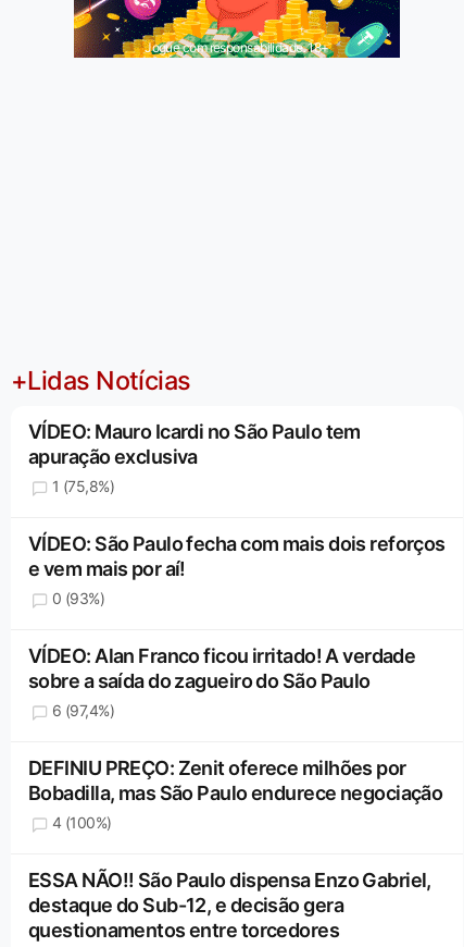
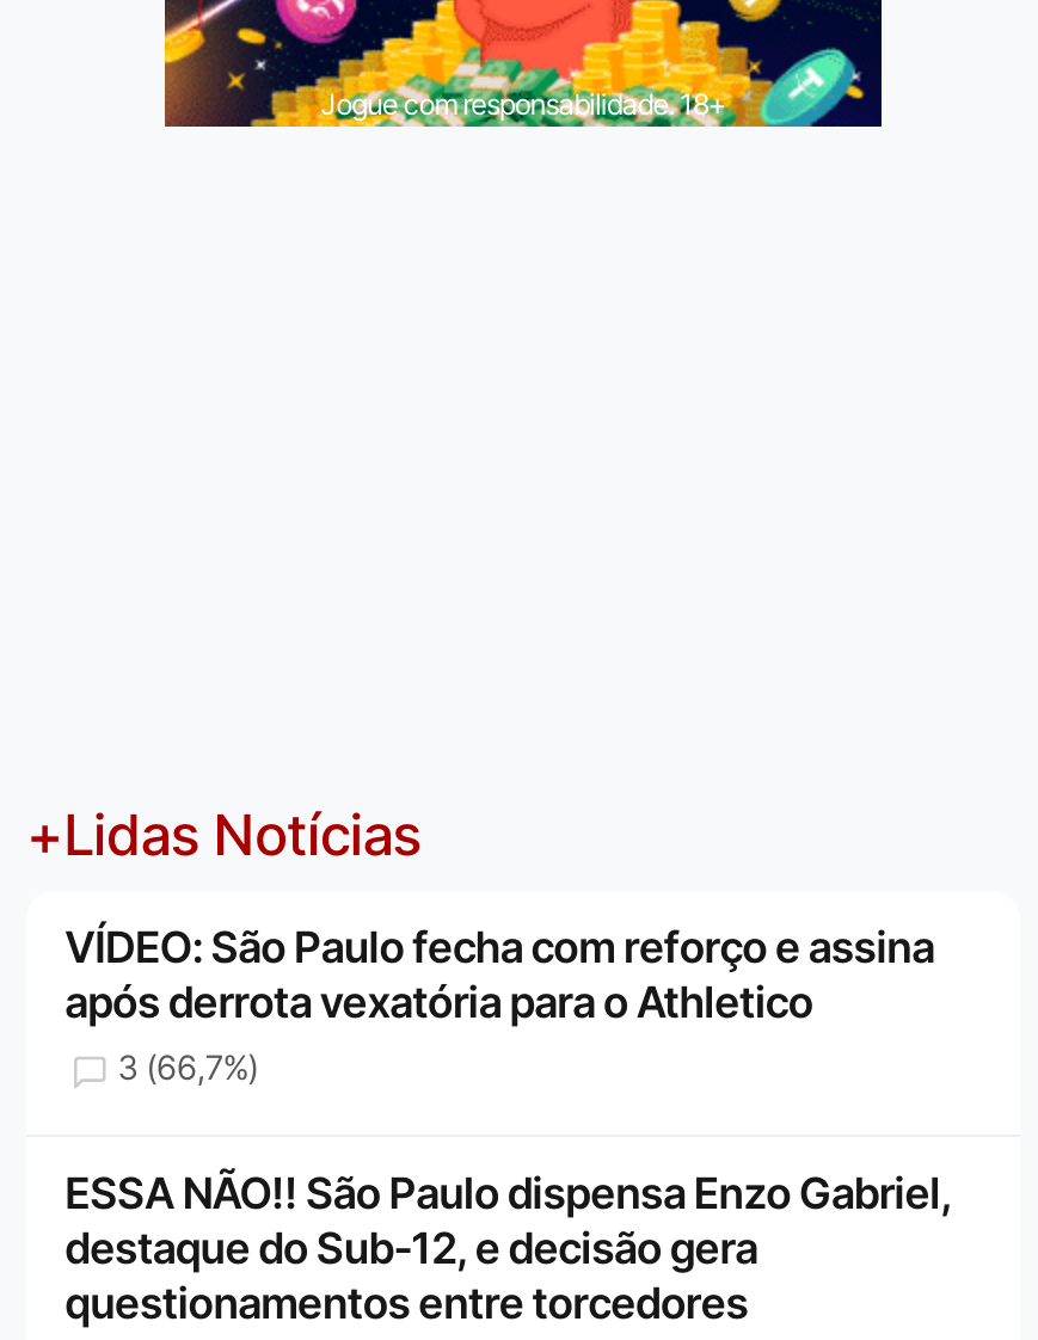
[28,420,445,832] VÍDEO: Mauro Icardi no São Paulo tem | apuração exclusiva | 1 (75,8%) | VÍDEO: São Paulo fecha com mais dois reforços | e vem mais por aí! | 0 (93%) | VÍDEO: Alan Franco ficou irritado! A verdade | sobre a saída do zagueiro do São Paulo | 6 (97,4%) | DEFINIU PREÇO: Zenit oferece milhões por | Bobadilla, mas São Paulo endurece negociação | 4 (100%) -> [65,923,934,1088] VÍDEO: São Paulo fecha com reforço e assina | após derrota vexatória para o Athletico | 3 (66,7%)

